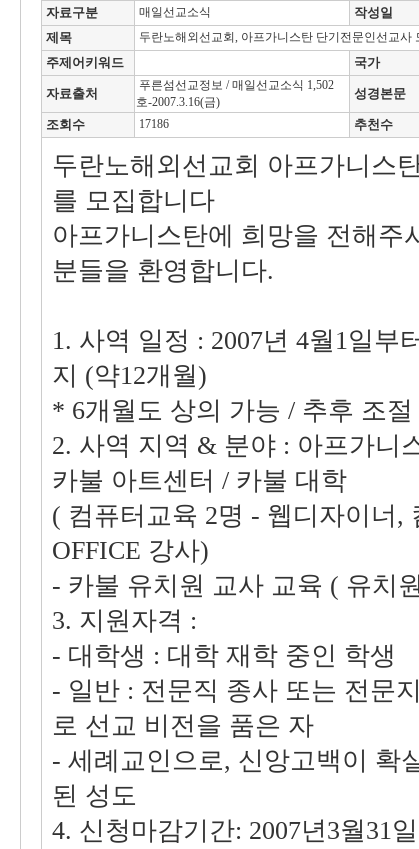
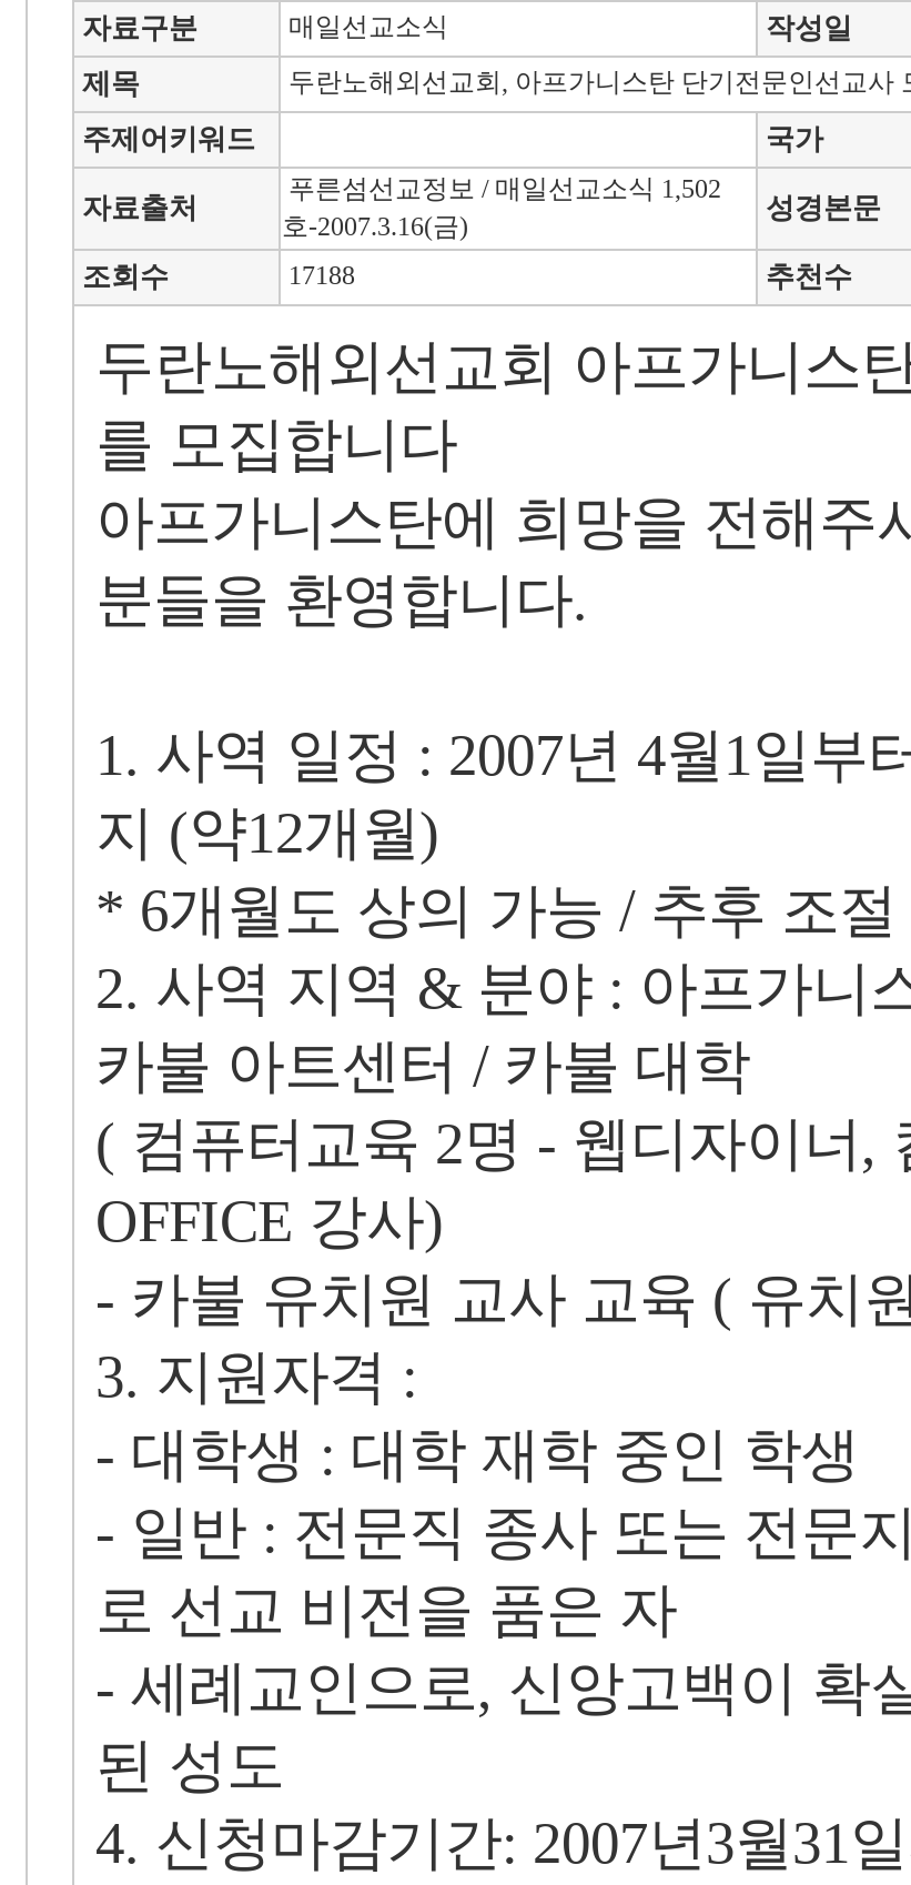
[135,117,168,131] 17186 -> [282,260,355,291] 17188

